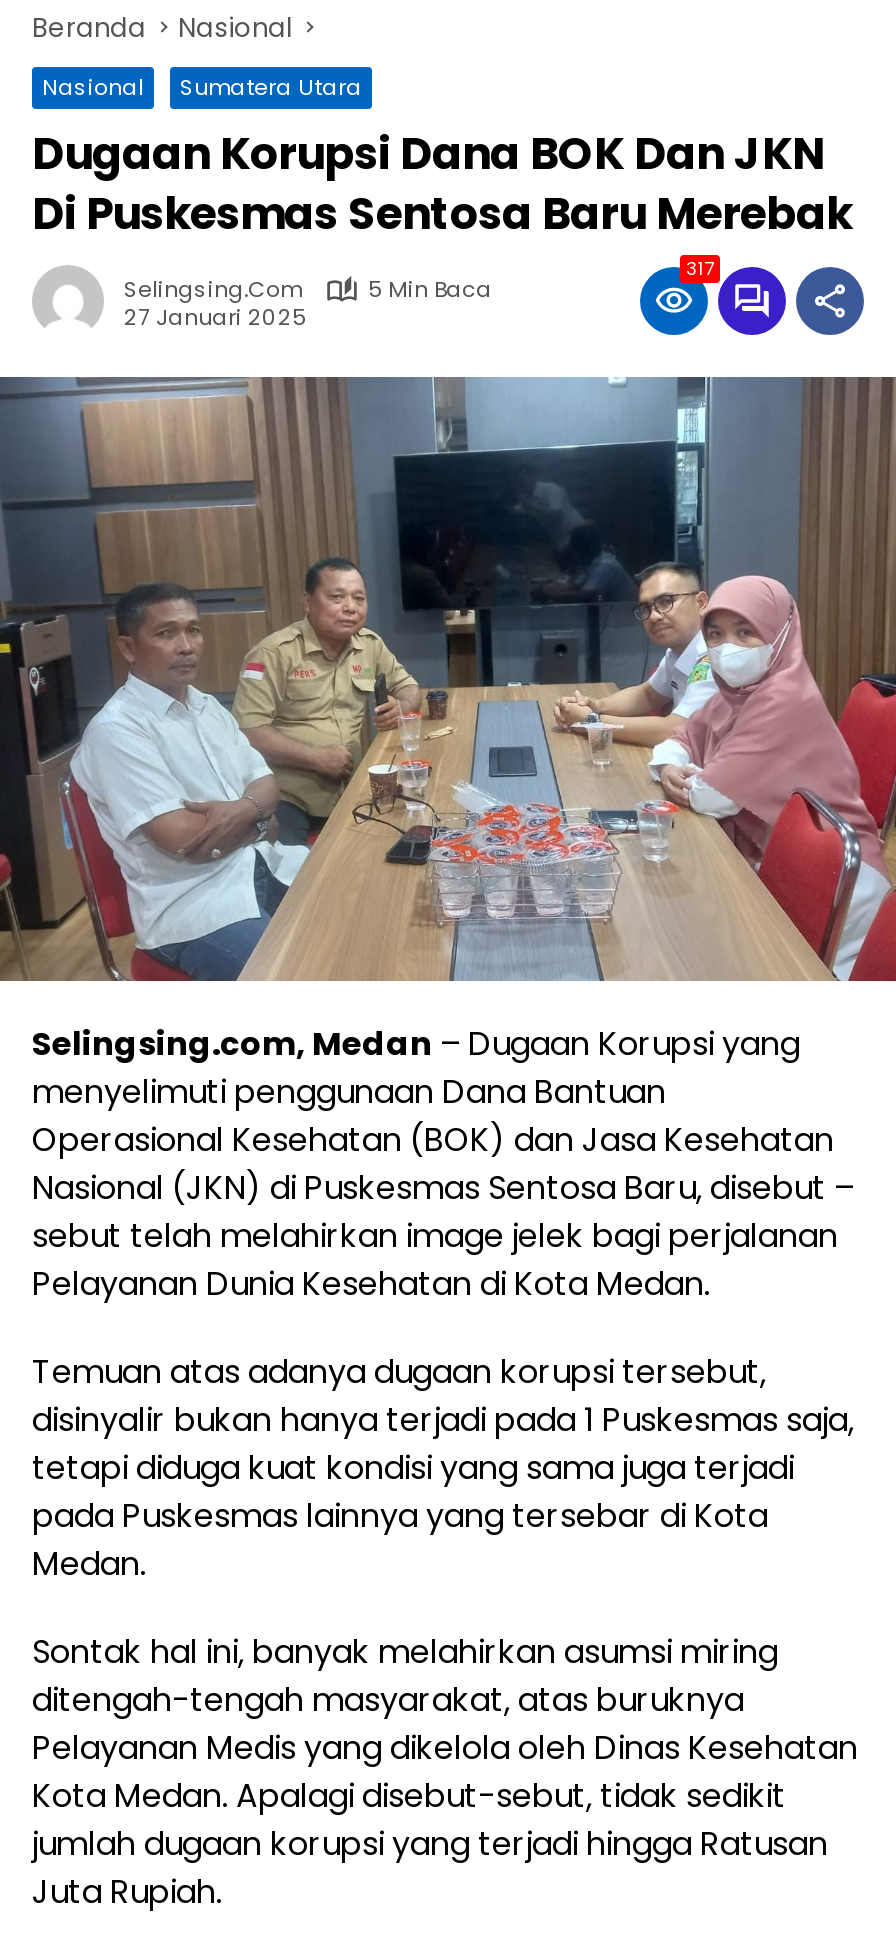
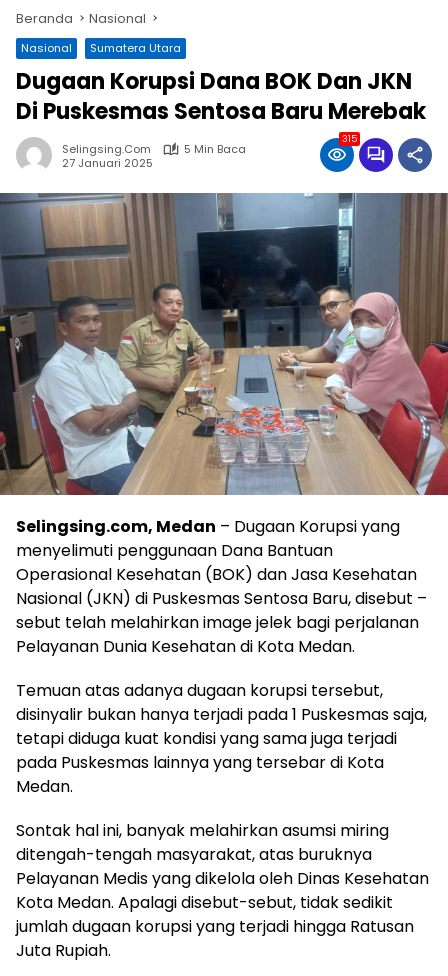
[686,257,714,281] 317 -> [342,133,357,145] 315

